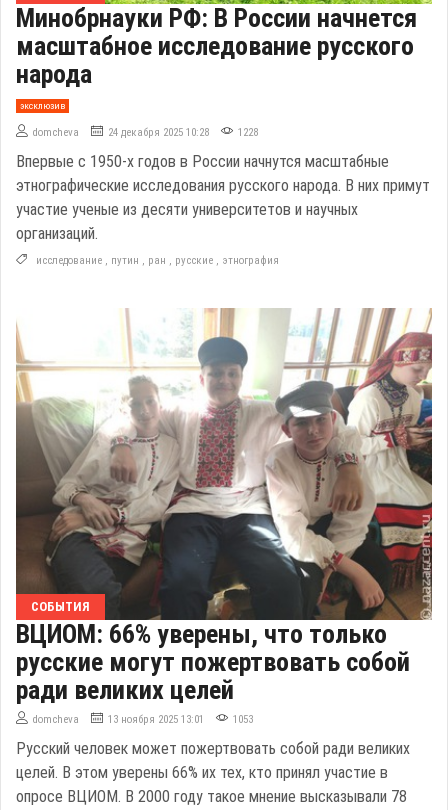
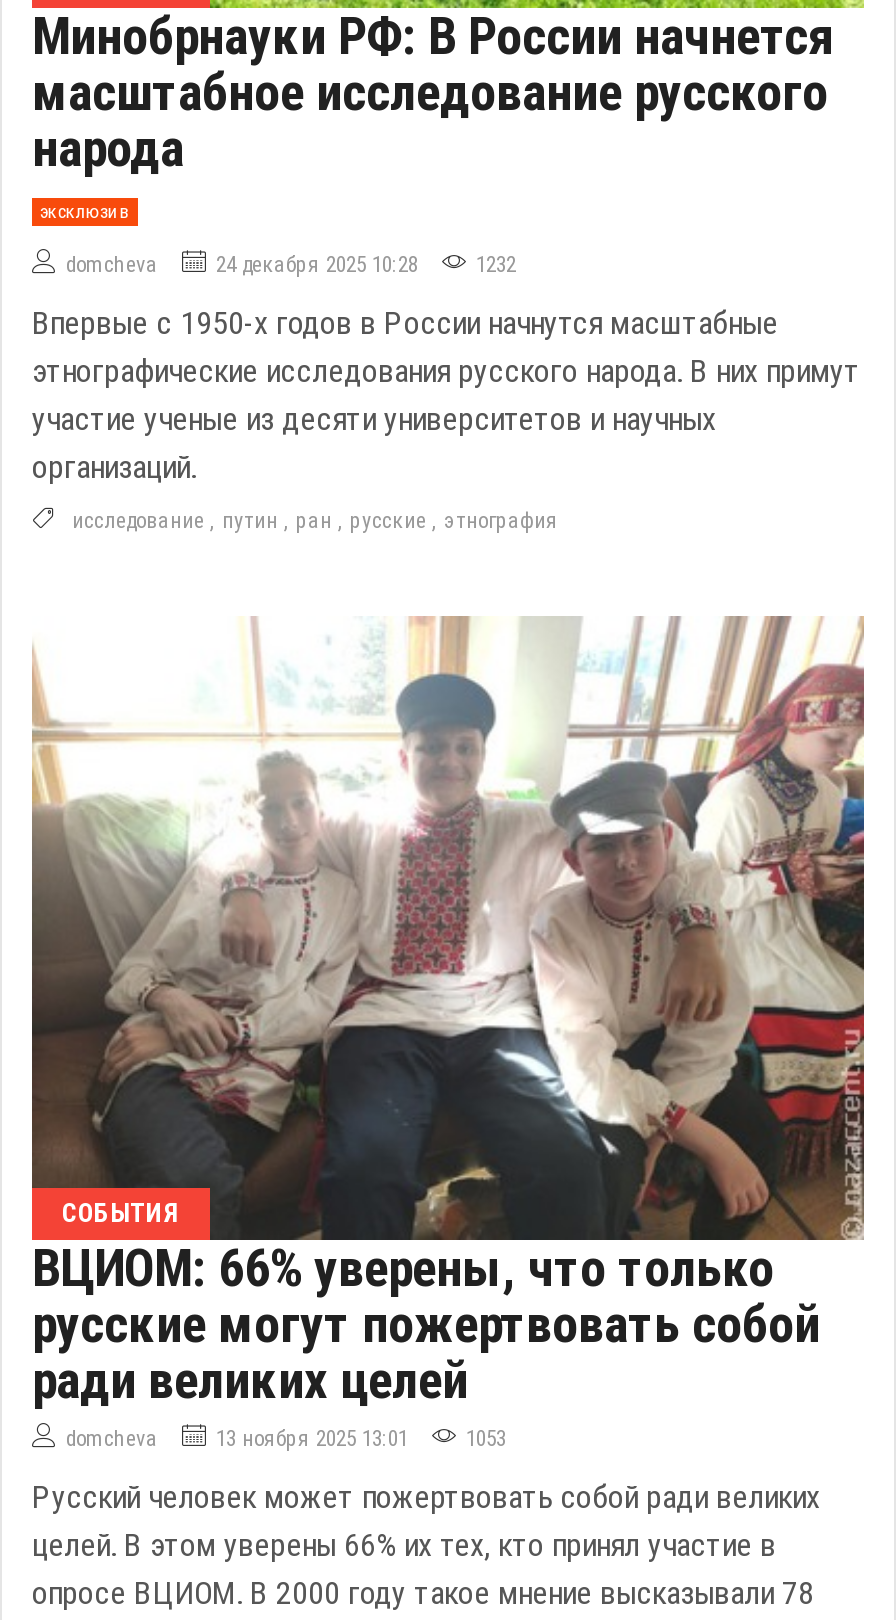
[238,126,258,139] 1228 -> [476,253,516,279] 1232

